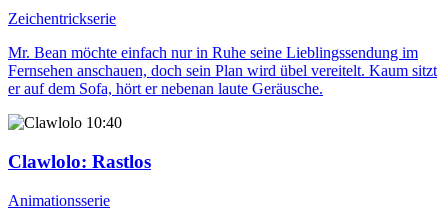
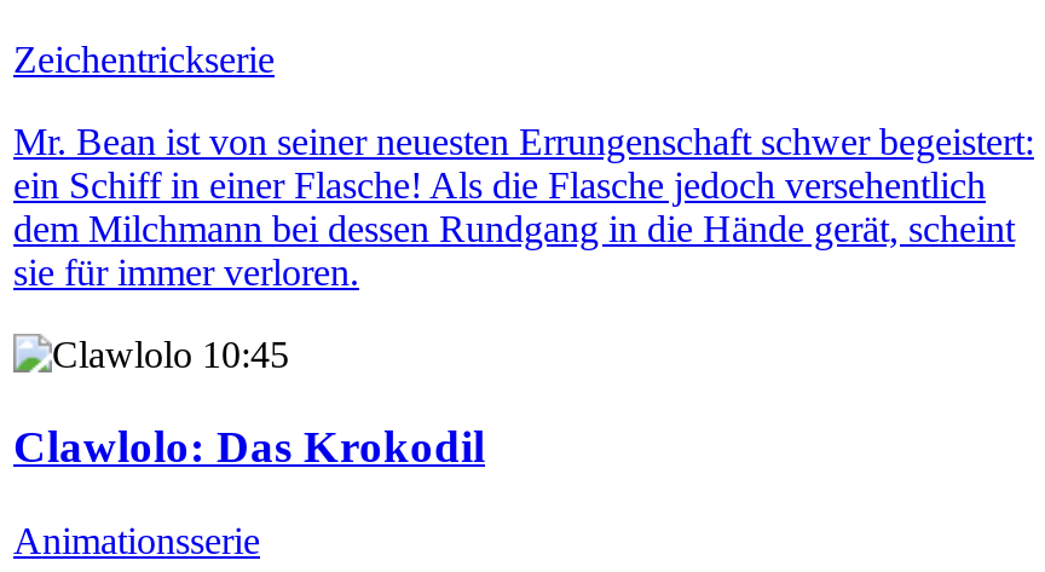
[8,44,437,97] Mr. Bean möchte einfach nur in Ruhe seine Lieblingssendung im | Fernsehen anschauen, doch sein Plan wird übel vereitelt. Kaum sitzt | er auf dem Sofa, hört er nebenan laute Geräusche. -> [13,119,1034,291] Mr. Bean ist von seiner neuesten Errungenschaft schwer begeistert: | ein Schiff in einer Flasche! Als die Flasche jedoch versehentlich | dem Milchmann bei dessen Rundgang in die Hände gerät, scheint | sie für immer verloren.
[86,114,122,131] 10:40 -> [202,332,289,373] 10:45
[8,151,151,172] Clawlolo: Rastlos -> [13,421,485,472] Clawlolo: Das Krokodil

